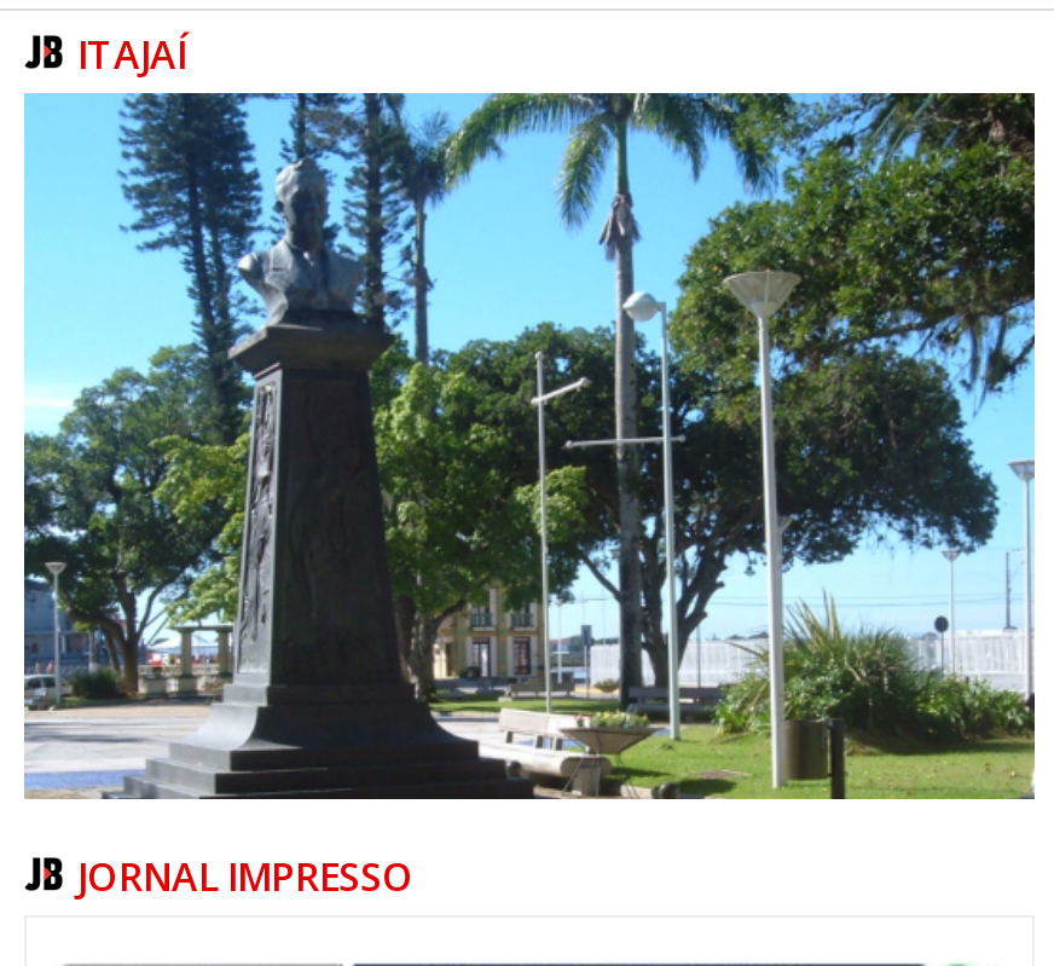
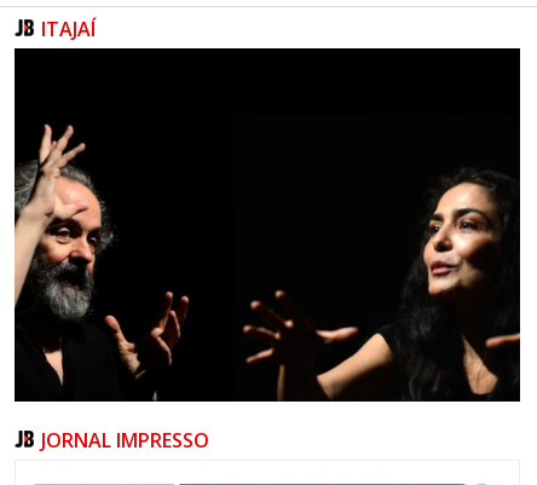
[22,91,1037,802] [image] -> [13,47,521,403] [image]

